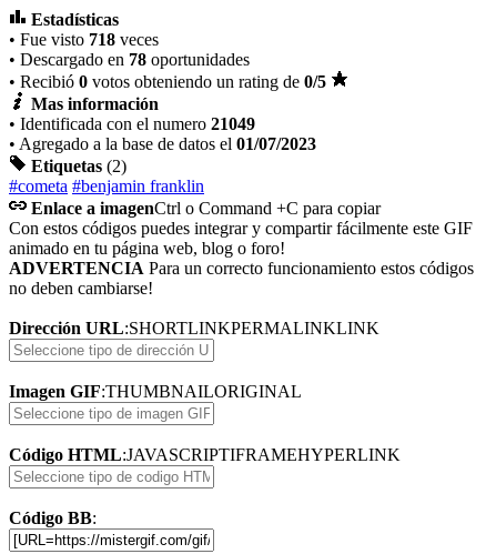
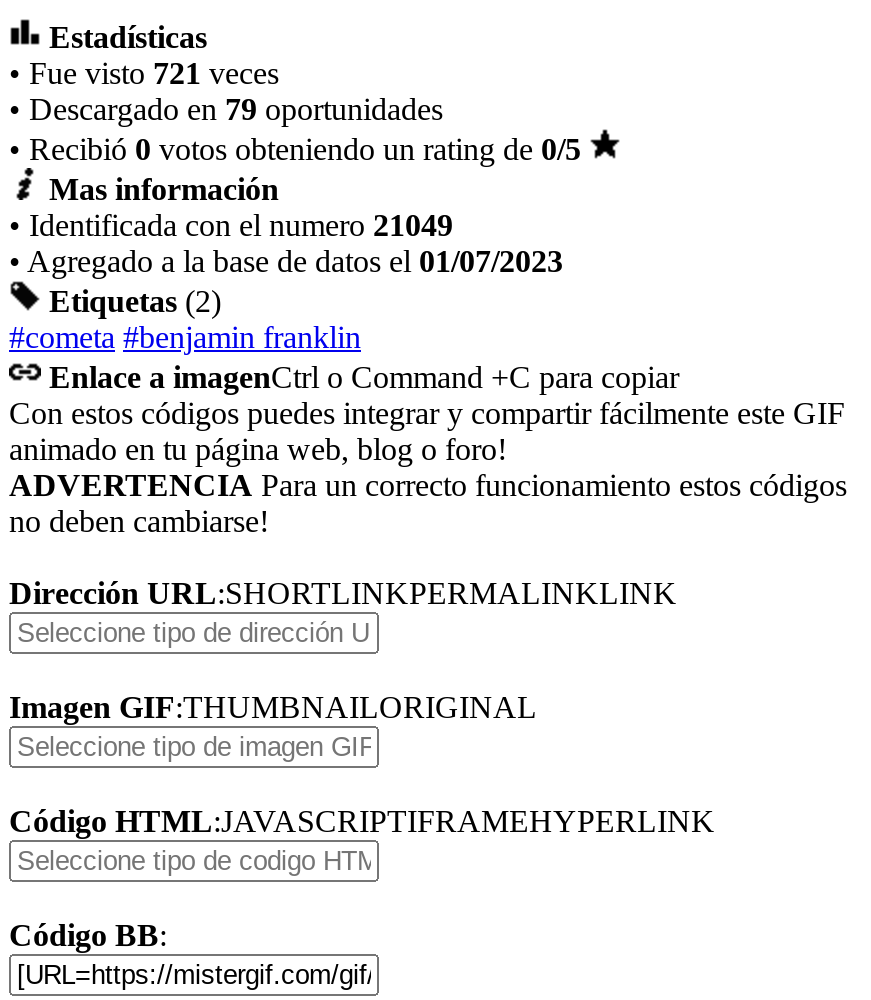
[9,30,159,49] • Fue visto 718 veces -> [9,55,279,89] • Fue visto 721 veces
[9,50,250,69] • Descargado en 78 oportunidades -> [9,91,443,125] • Descargado en 79 oportunidades

